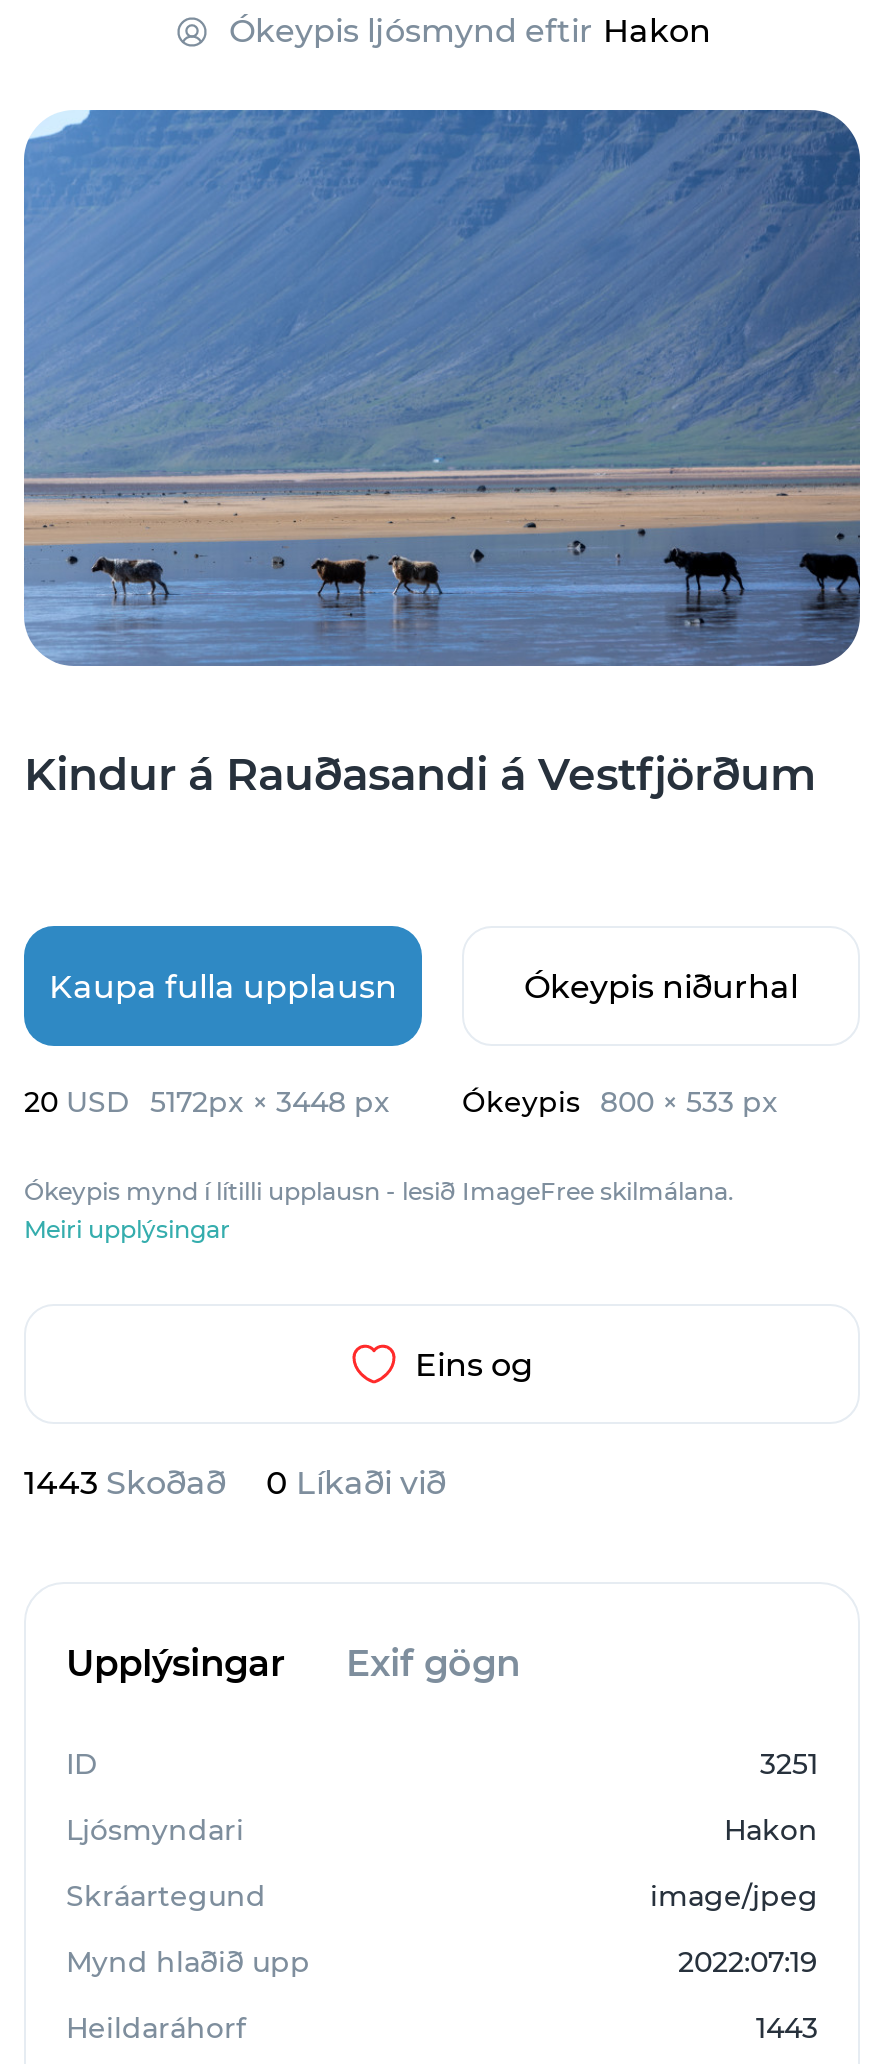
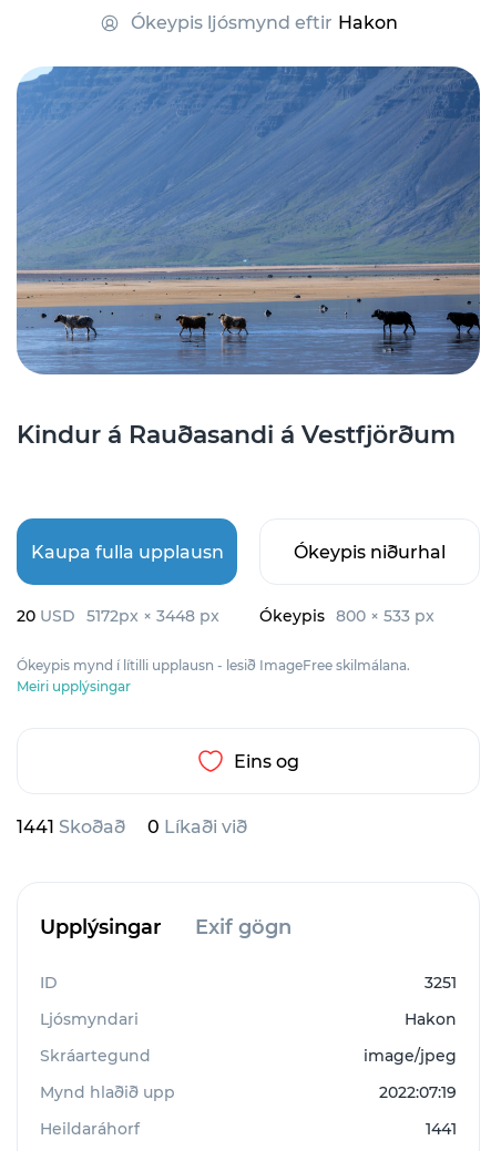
[24,1465,226,1503] 1443 Skoðað -> [17,817,125,838] 1441 Skoðað
[756,2011,818,2047] 1443 -> [426,1119,457,1139] 1441

